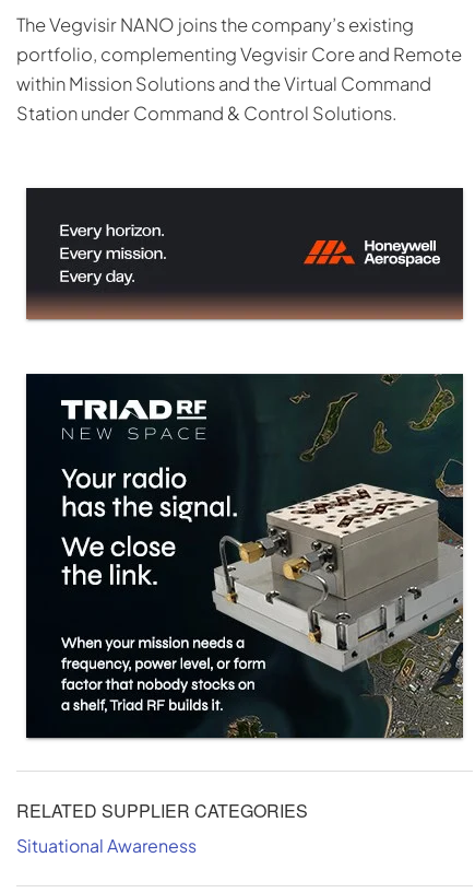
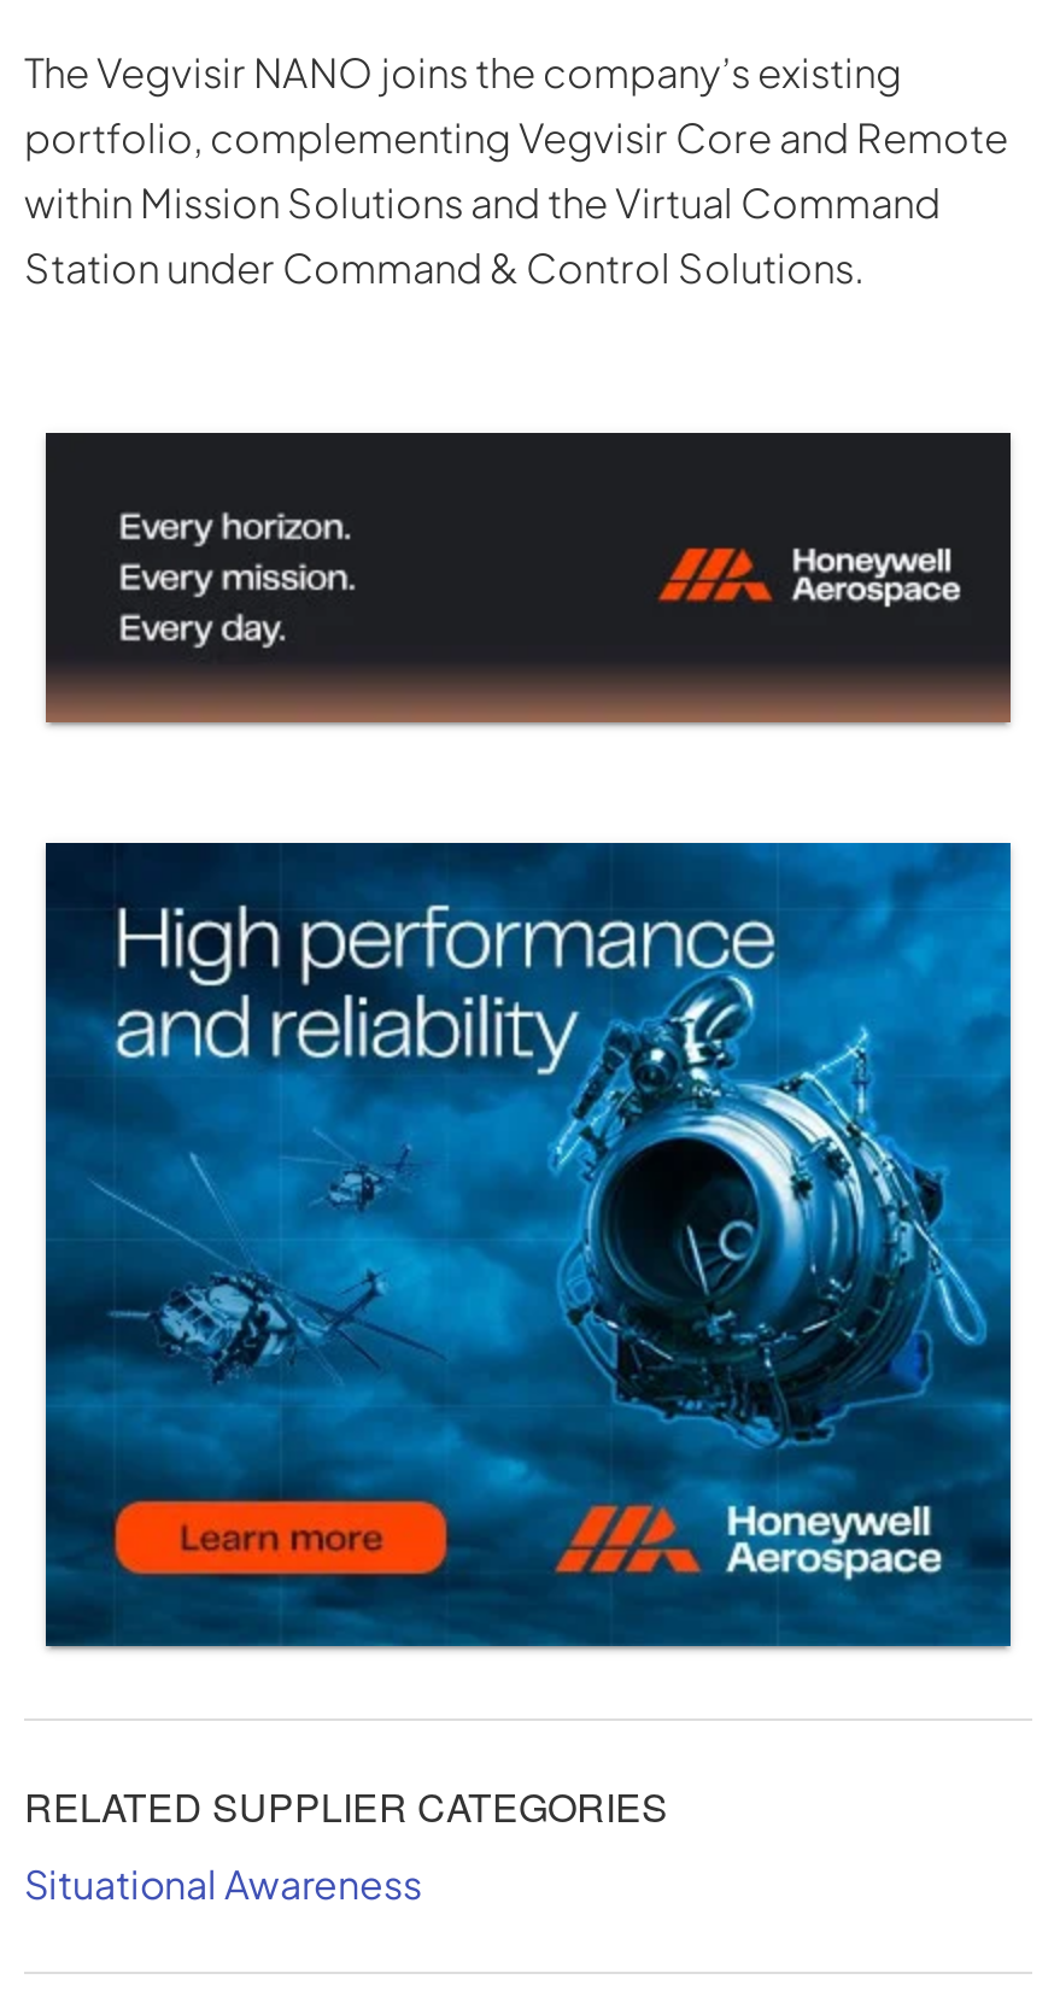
[25,373,464,739] [image] -> [43,841,1013,1649] [image]

